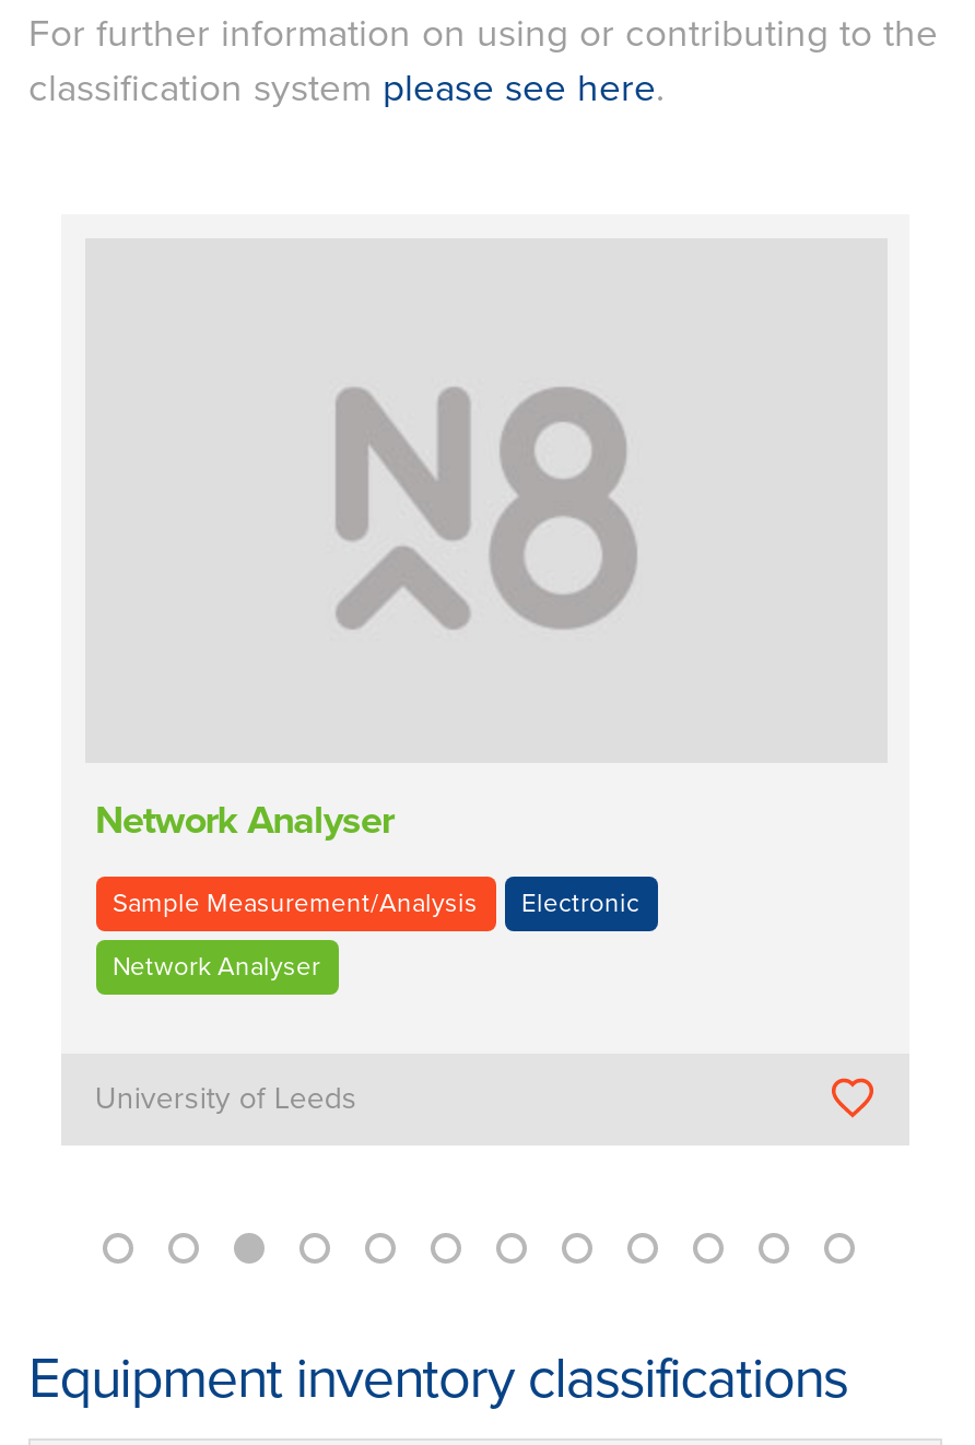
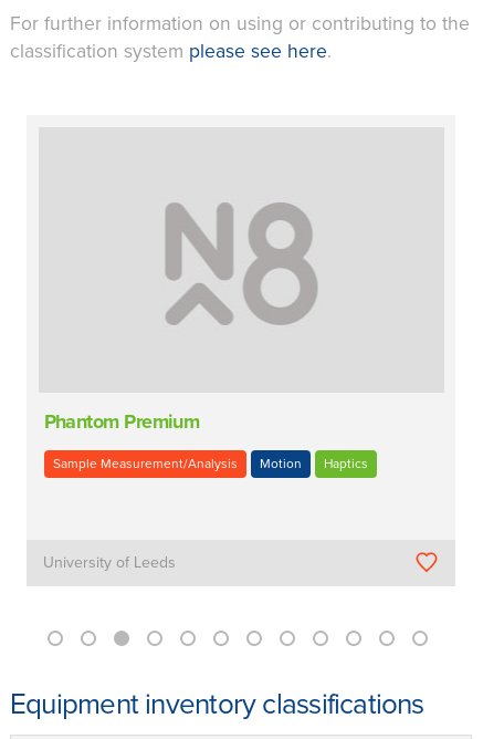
[95,795,393,843] Network Analyser -> [44,409,199,433] Phantom Premium
[113,888,639,982] Electronic | Network Analyser -> [259,456,368,471] Motion | Haptics

